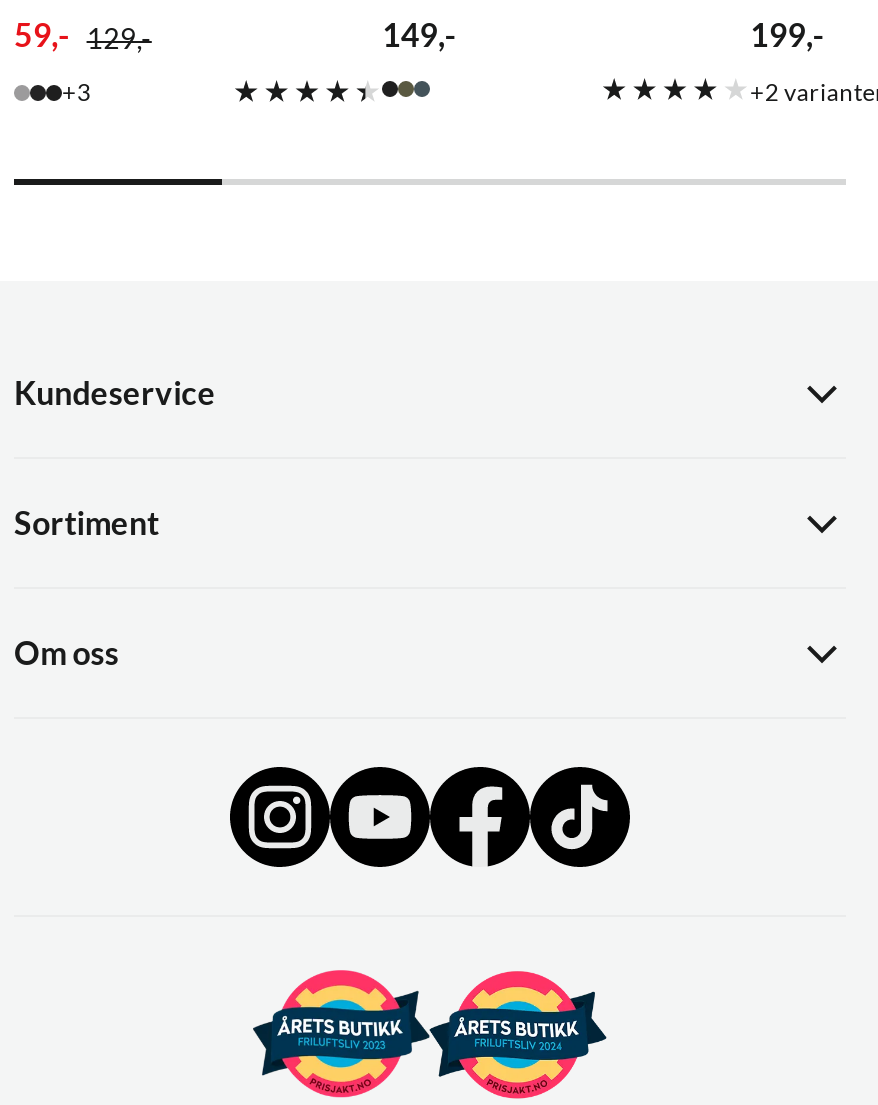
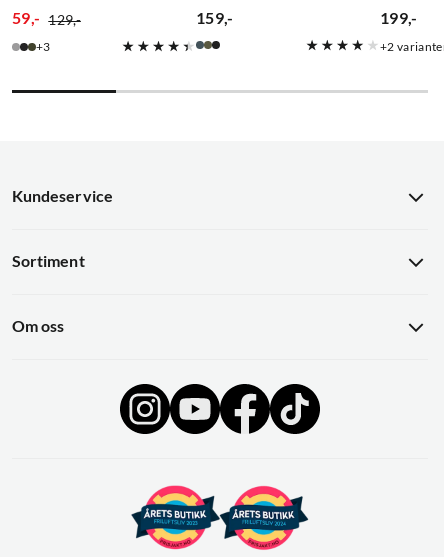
[382,17,457,53] 149,- -> [196,9,234,27] 159,-

